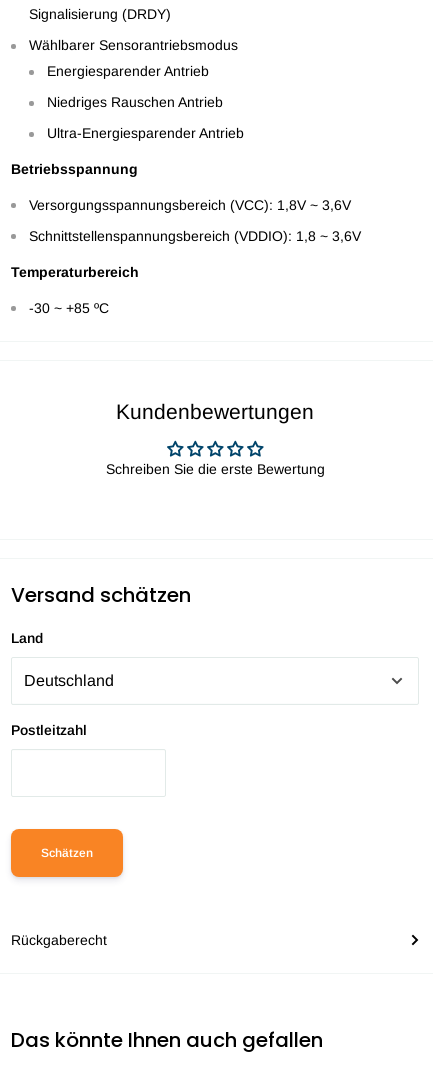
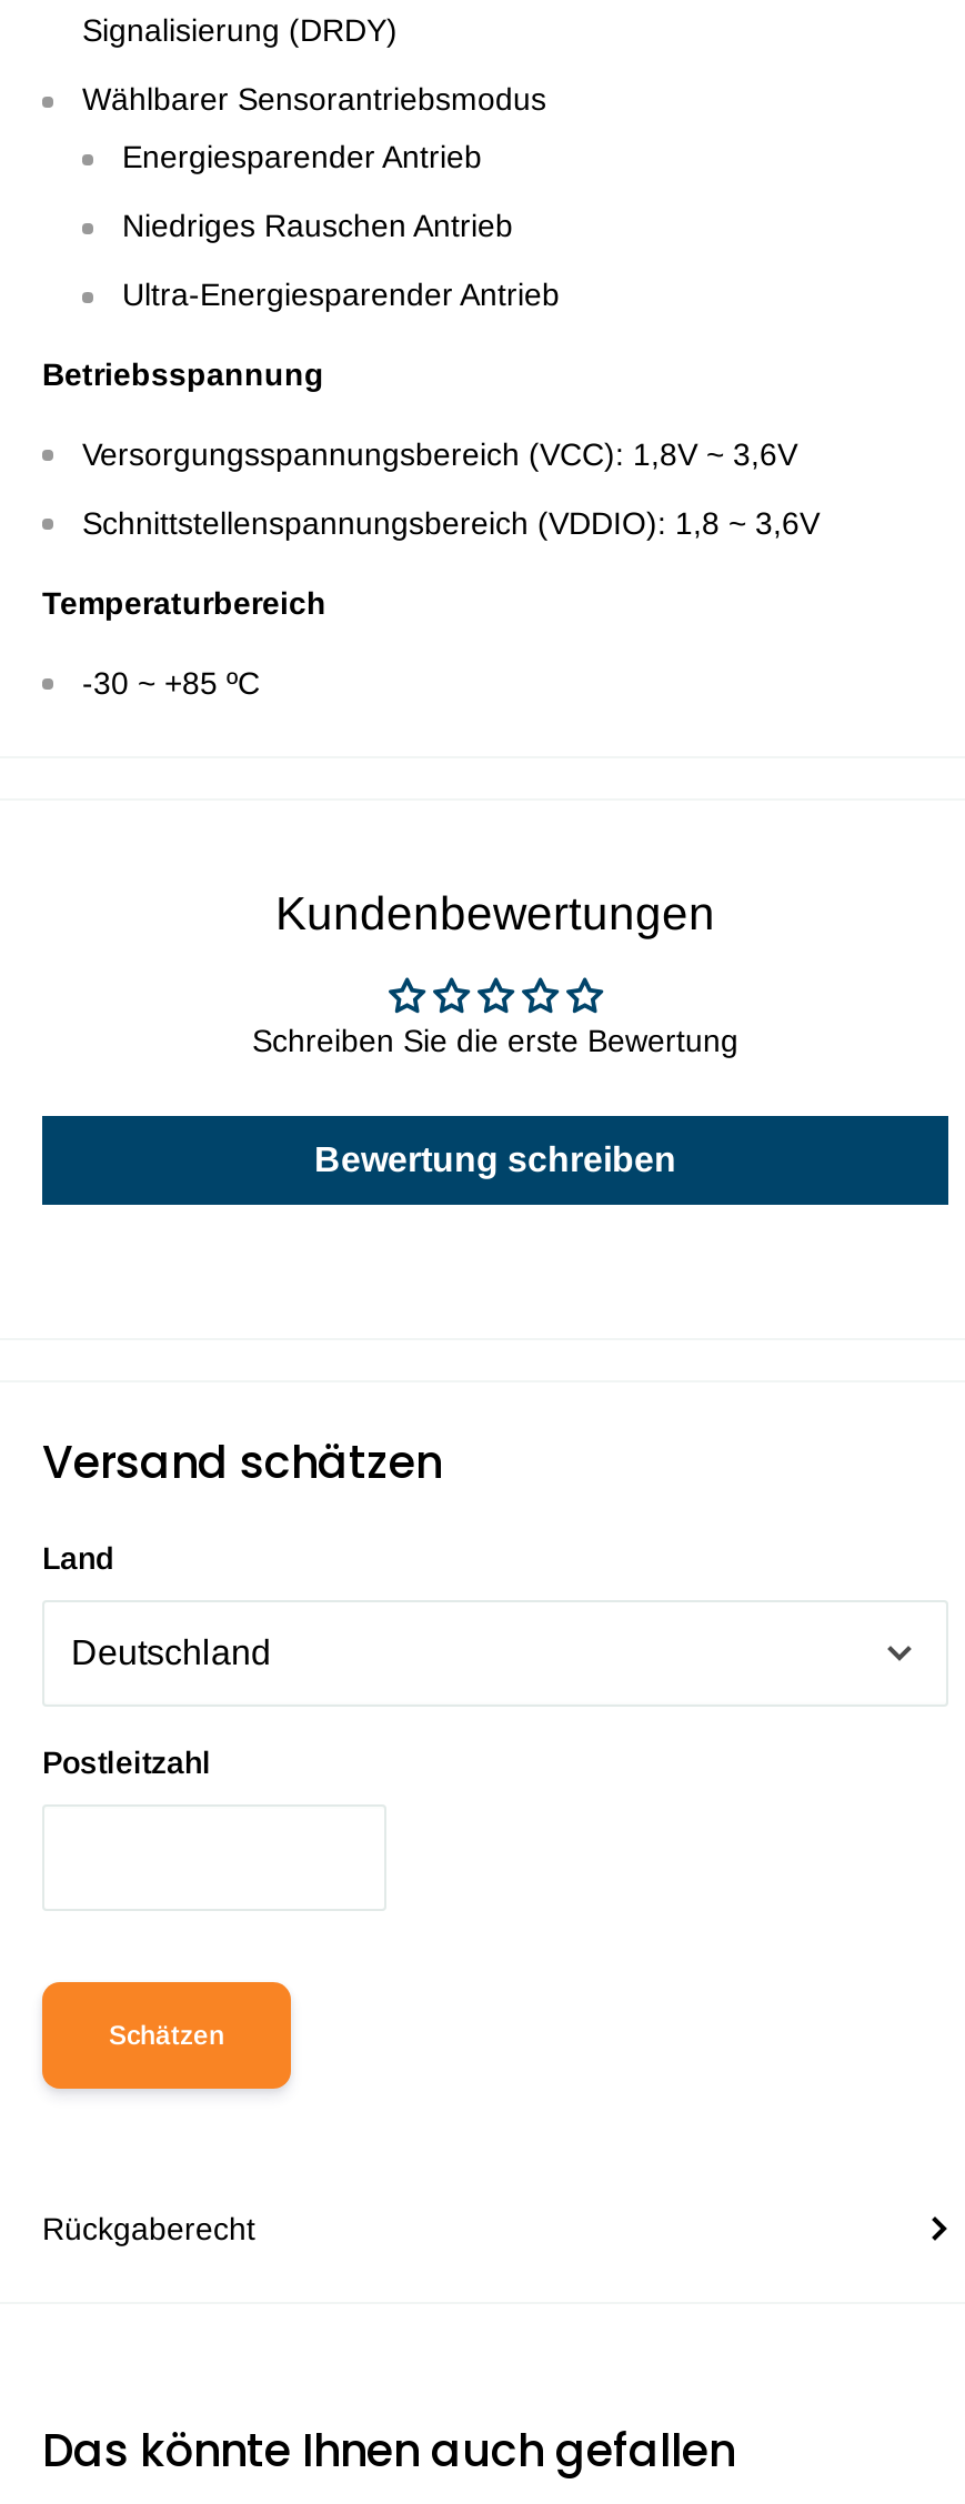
none -> [314,1140,676,1177] Bewertung schreiben

